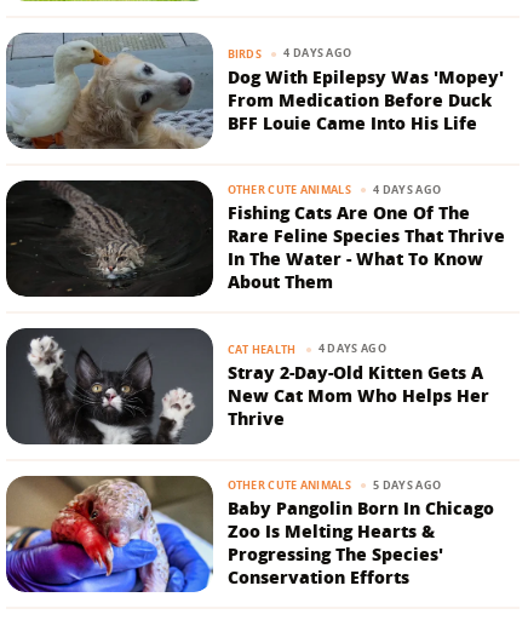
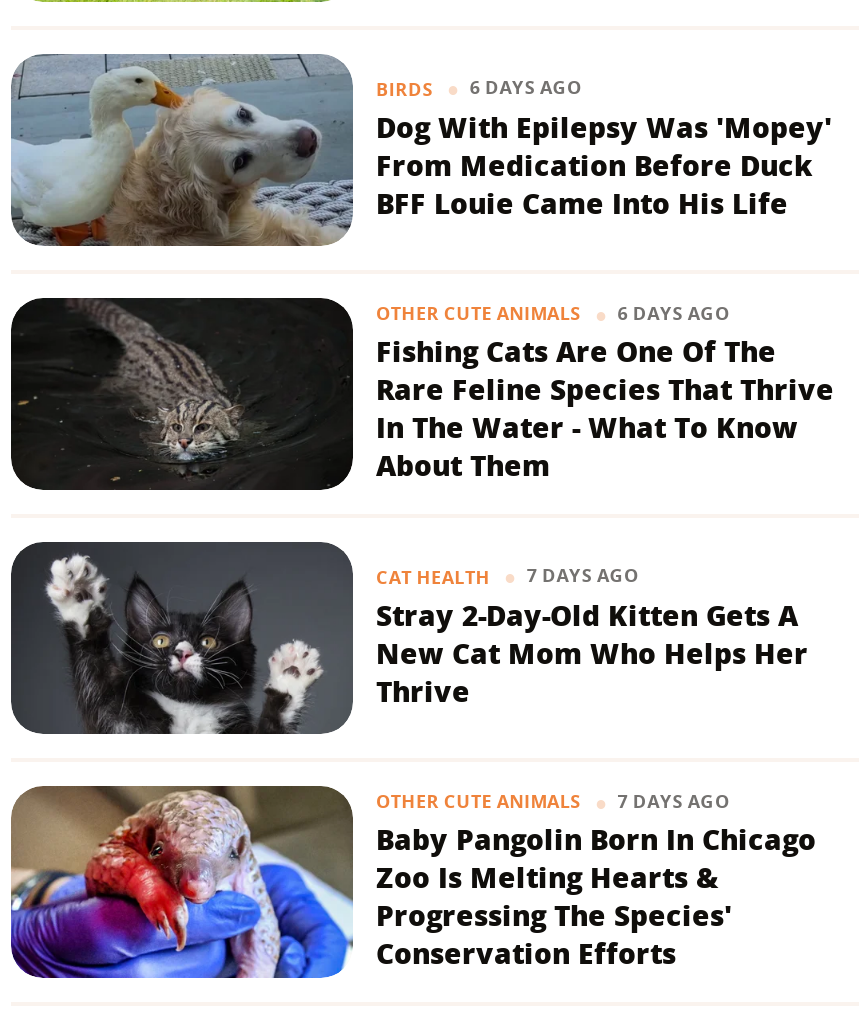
[227,45,352,62] BIRDS 4 DAYS AGO -> [376,75,582,102] BIRDS 6 DAYS AGO
[227,181,441,198] OTHER CUTE ANIMALS 4 DAYS AGO -> [376,300,730,327] OTHER CUTE ANIMALS 6 DAYS AGO
[227,341,386,357] CAT HEALTH 4 DAYS AGO -> [376,563,639,590] CAT HEALTH 7 DAYS AGO
[227,477,441,493] OTHER CUTE ANIMALS 5 DAYS AGO -> [376,788,730,815] OTHER CUTE ANIMALS 7 DAYS AGO

